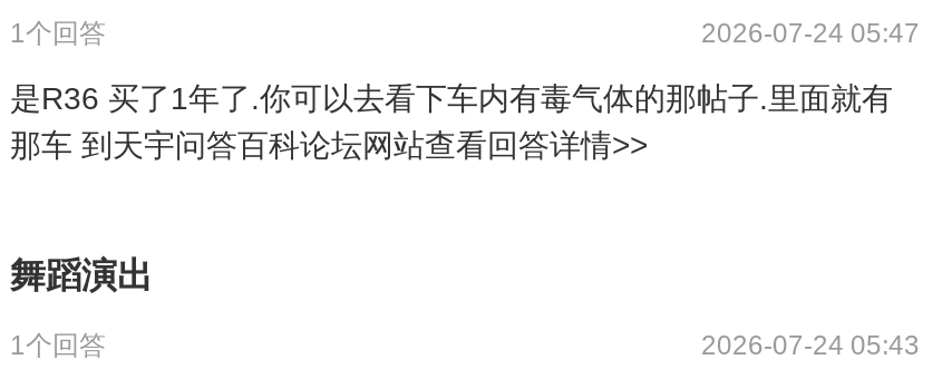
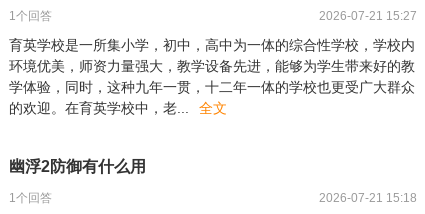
[701,18,920,49] 2026-07-24 05:47 -> [319,9,417,23] 2026-07-21 15:27
[10,80,893,163] 是R36 买了1年了.你可以去看下车内有毒气体的那帖子.里面就有 | 那车 到天宇问答百科论坛网站查看回答详情>> -> [9,37,415,116] 育英学校是一所集小学，初中，高中为一体的综合性学校，学校内 | 环境优美，师资力量强大，教学设备先进，能够为学生带来好的教 | 学体验，同时，这种九年一贯，十二年一体的学校也更受广大群众 | 的欢迎。在育英学校中，老... | 全文
[10,256,153,294] 舞蹈演出 -> [9,158,146,175] 幽浮2防御有什么用
[701,330,920,361] 2026-07-24 05:43 -> [319,191,417,205] 2026-07-21 15:18

